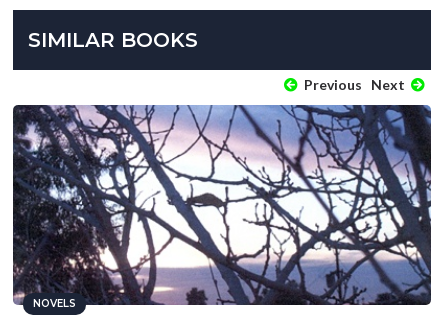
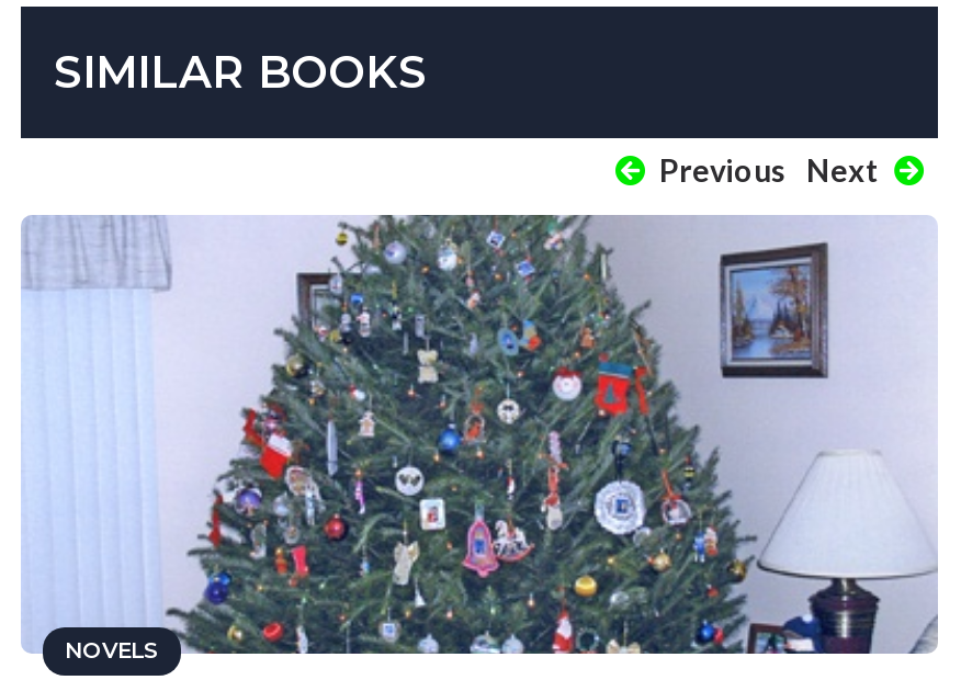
[12,104,432,306] [image] -> [21,213,938,656] [image]

